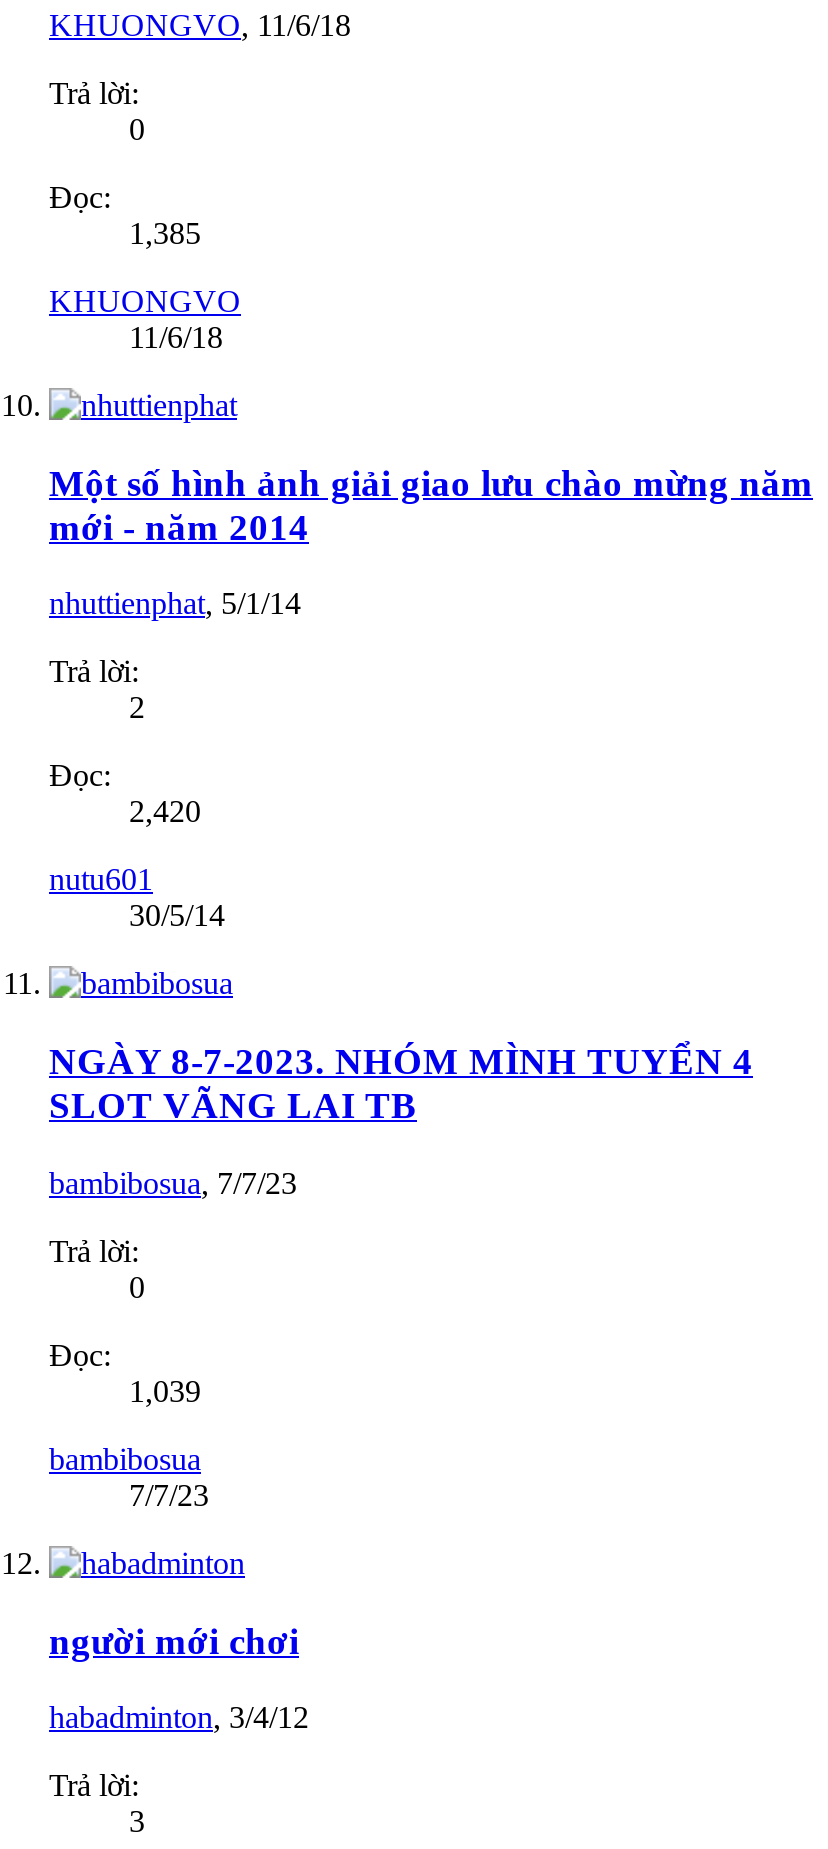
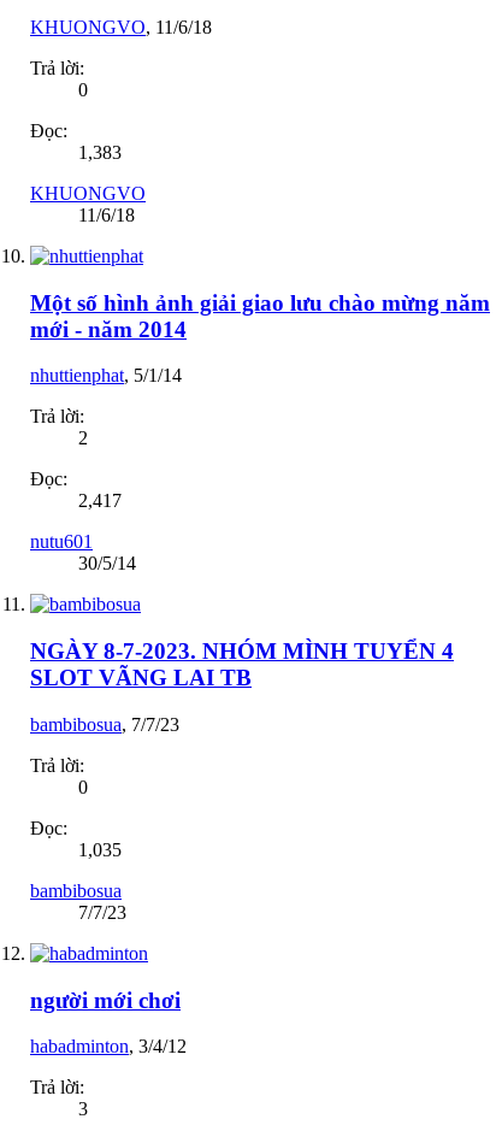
[129,216,201,250] 1,385 -> [78,142,122,163] 1,383
[129,795,201,829] 2,420 -> [78,491,122,511] 2,417
[129,1374,201,1408] 1,039 -> [78,839,122,860] 1,035

